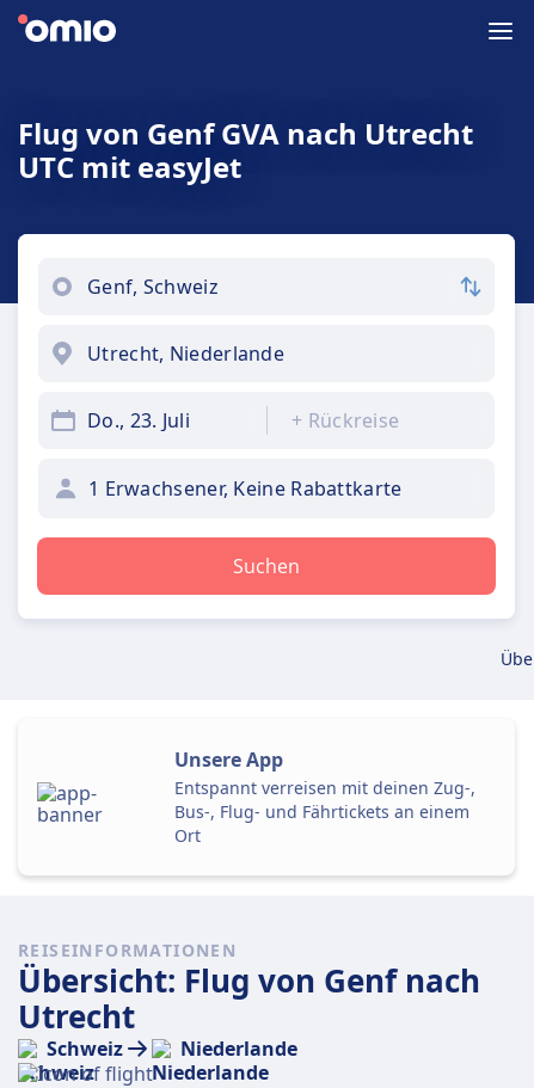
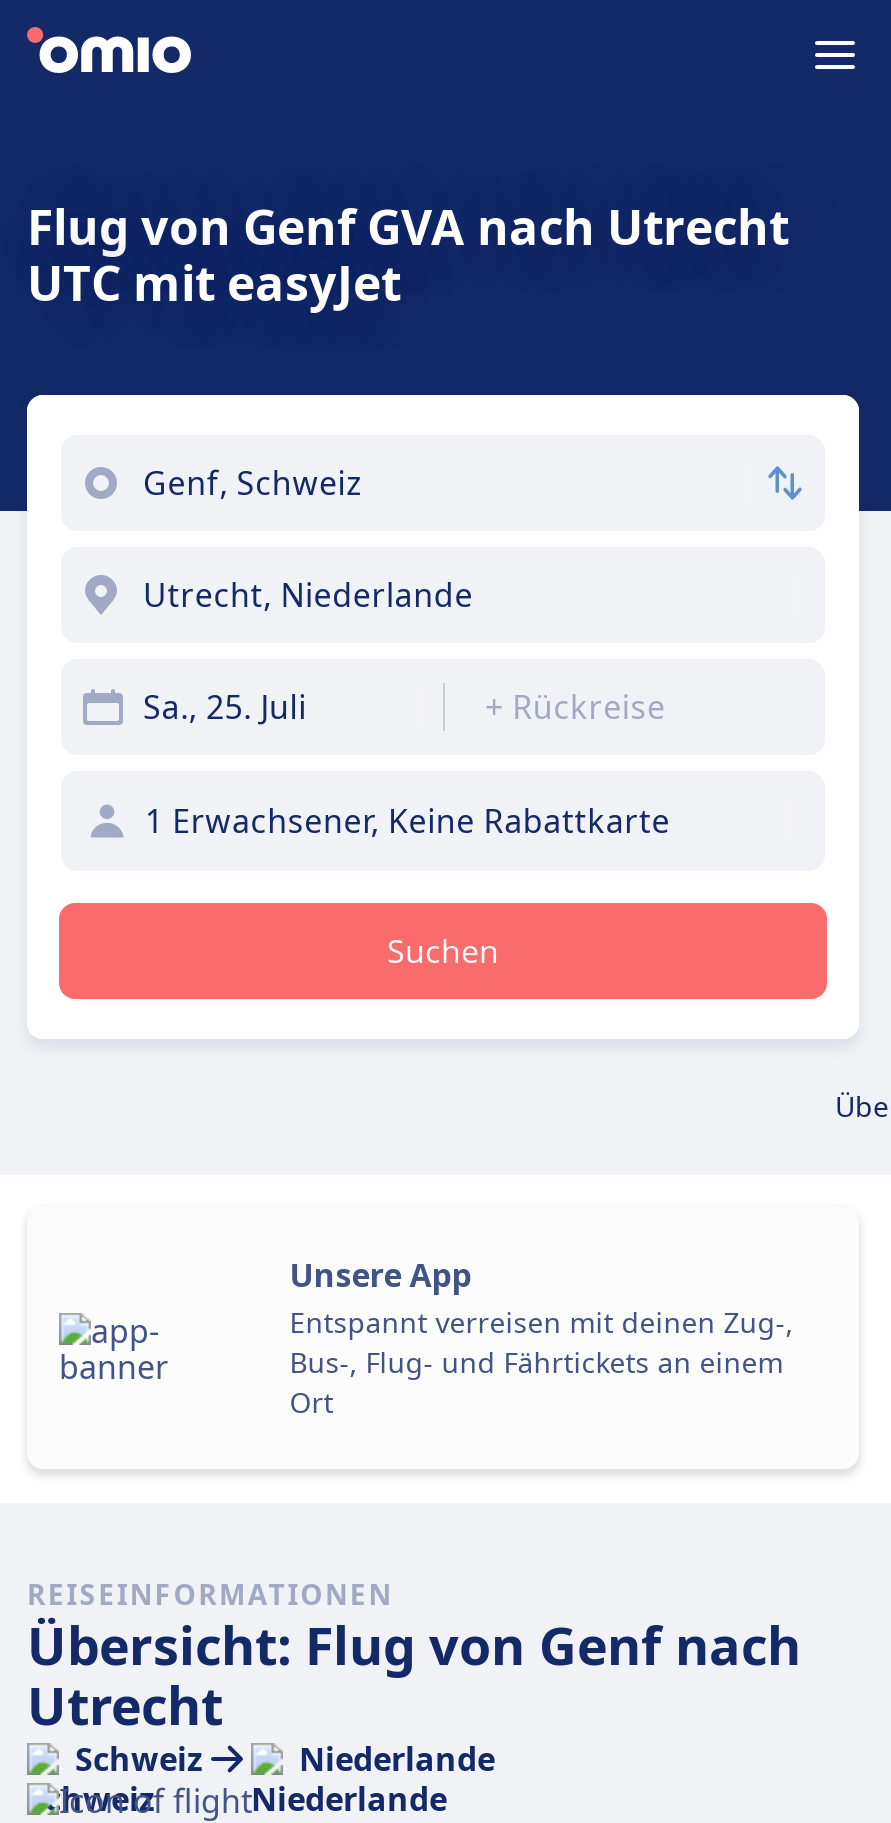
[87,407,190,434] Do., 23. Juli -> [143,685,307,729] Sa., 25. Juli

